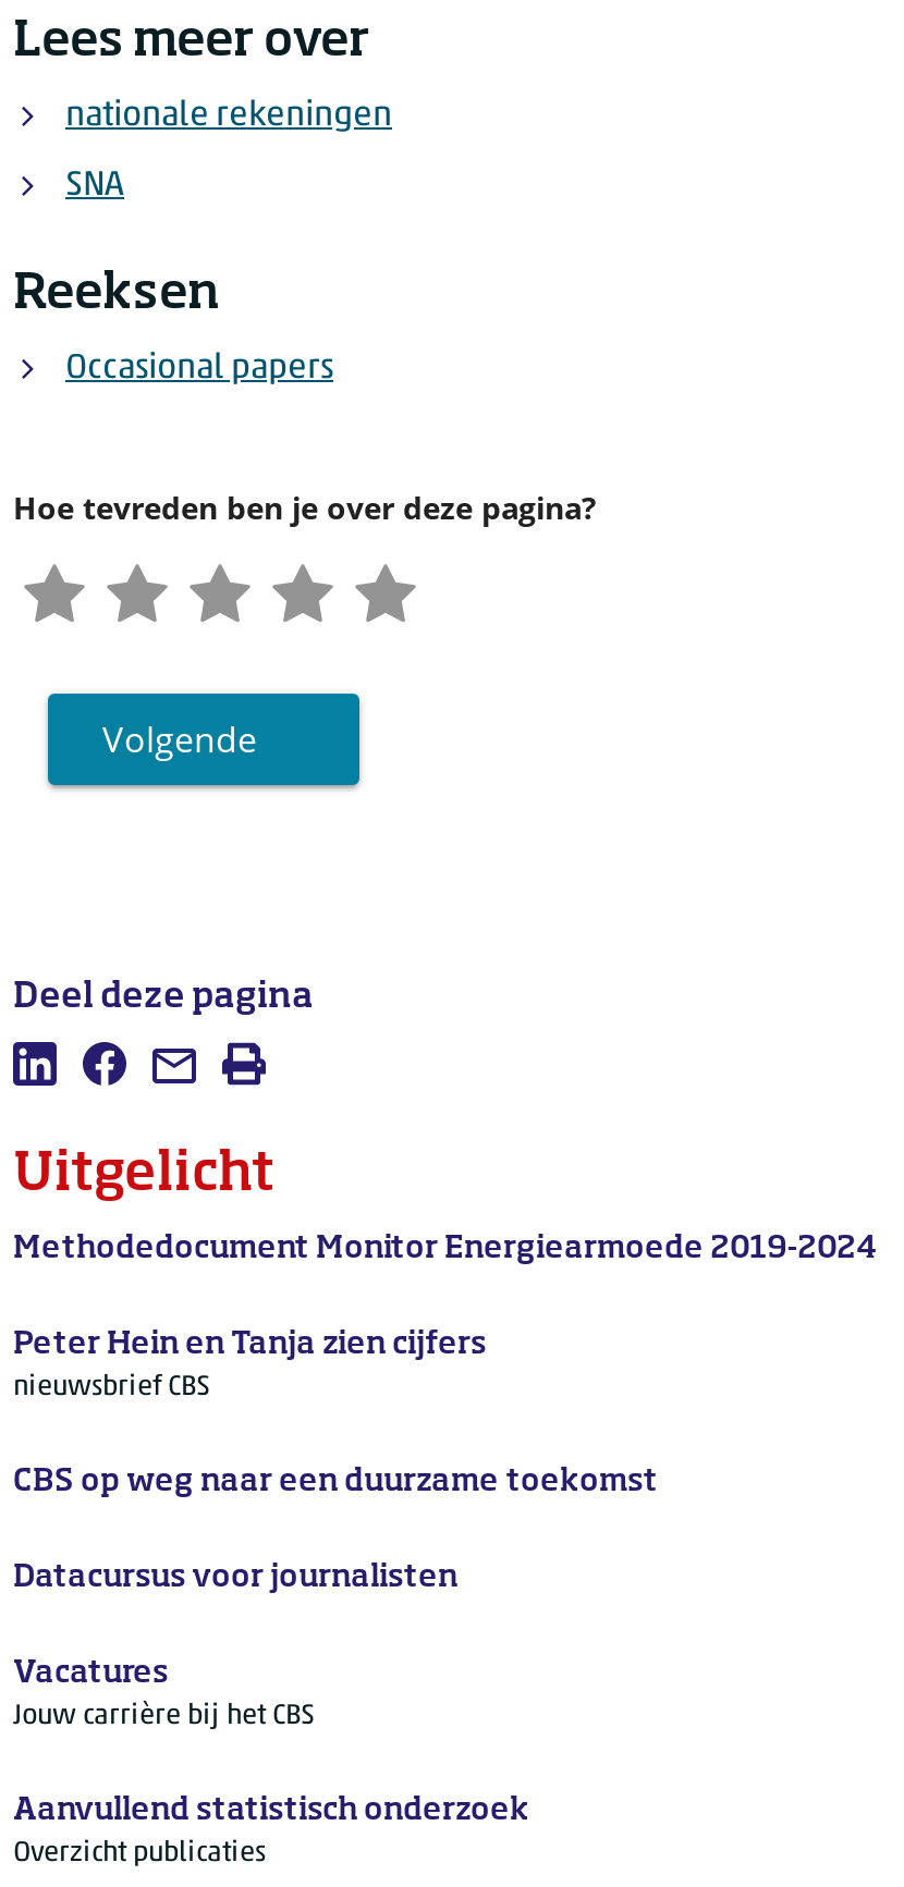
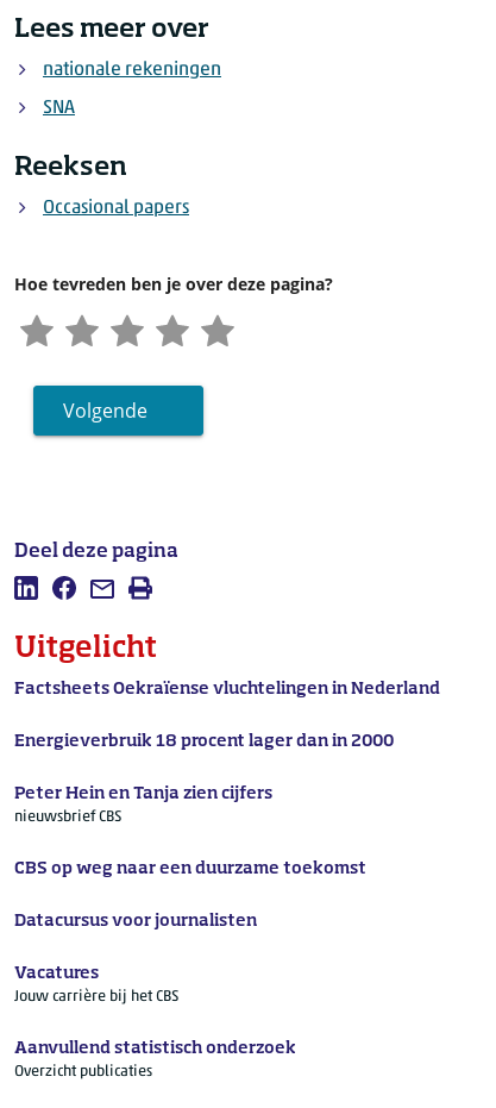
[13,1233,878,1263] Methodedocument Monitor Energiearmoede 2019-2024 -> [14,680,440,749] Factsheets Oekraïense vluchtelingen in Nederland | Energieverbruik 18 procent lager dan in 2000

